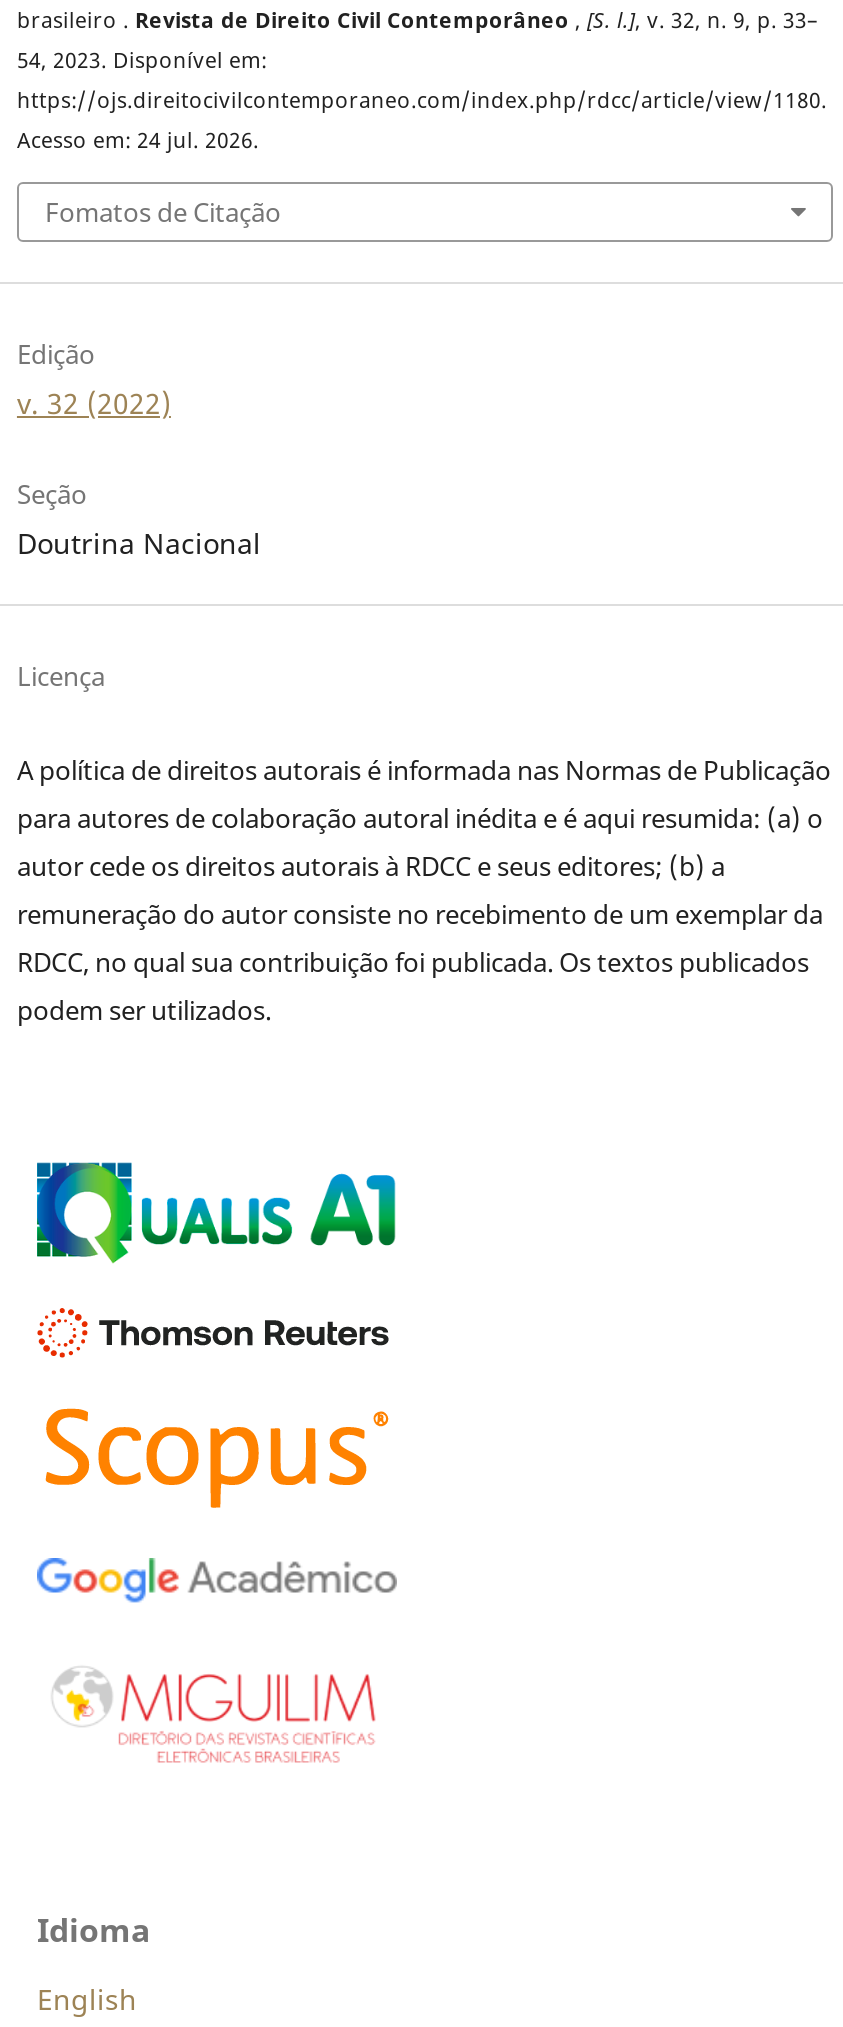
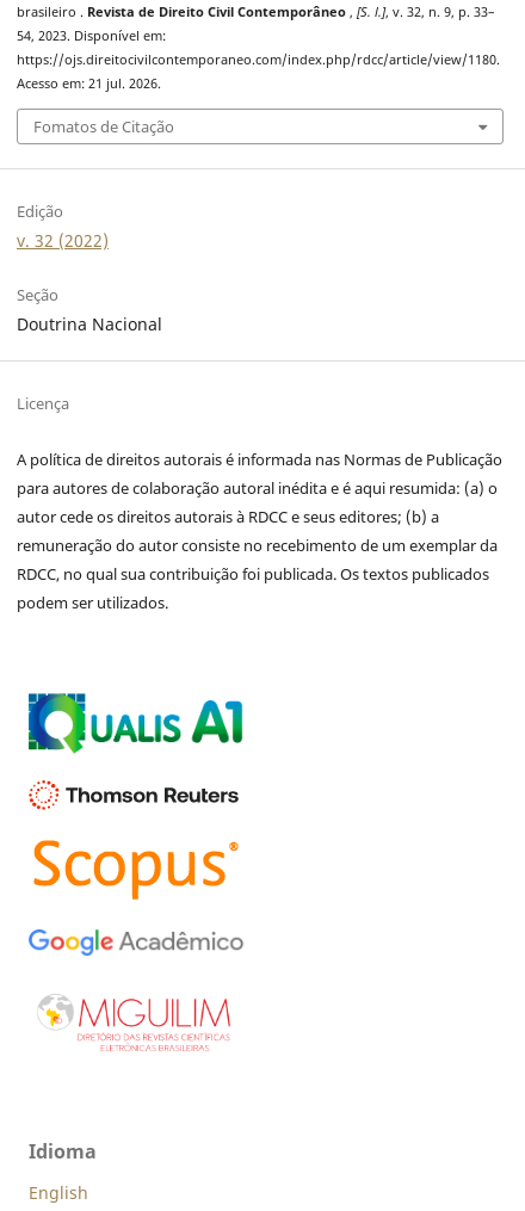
[17,126,259,154] Acesso em: 24 jul. 2026. -> [17,75,161,92] Acesso em: 21 jul. 2026.

